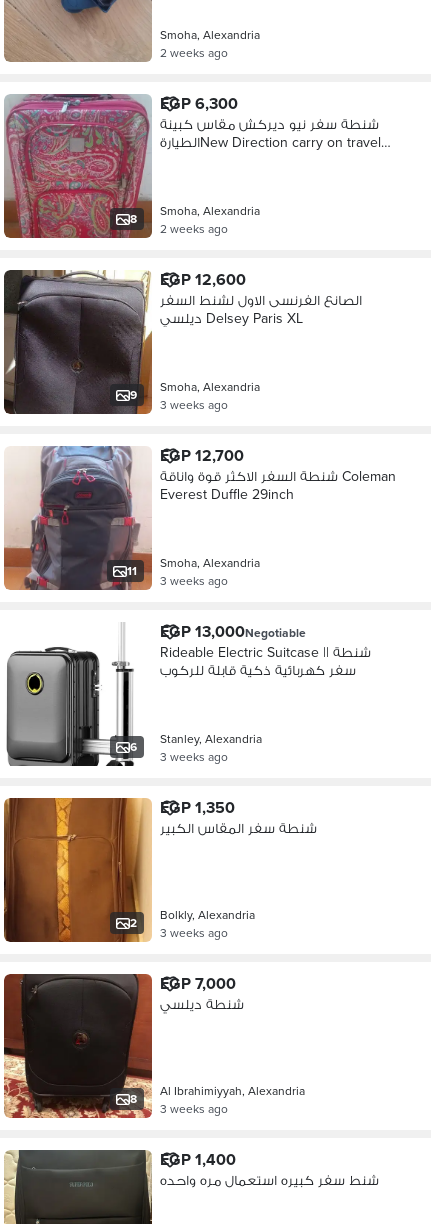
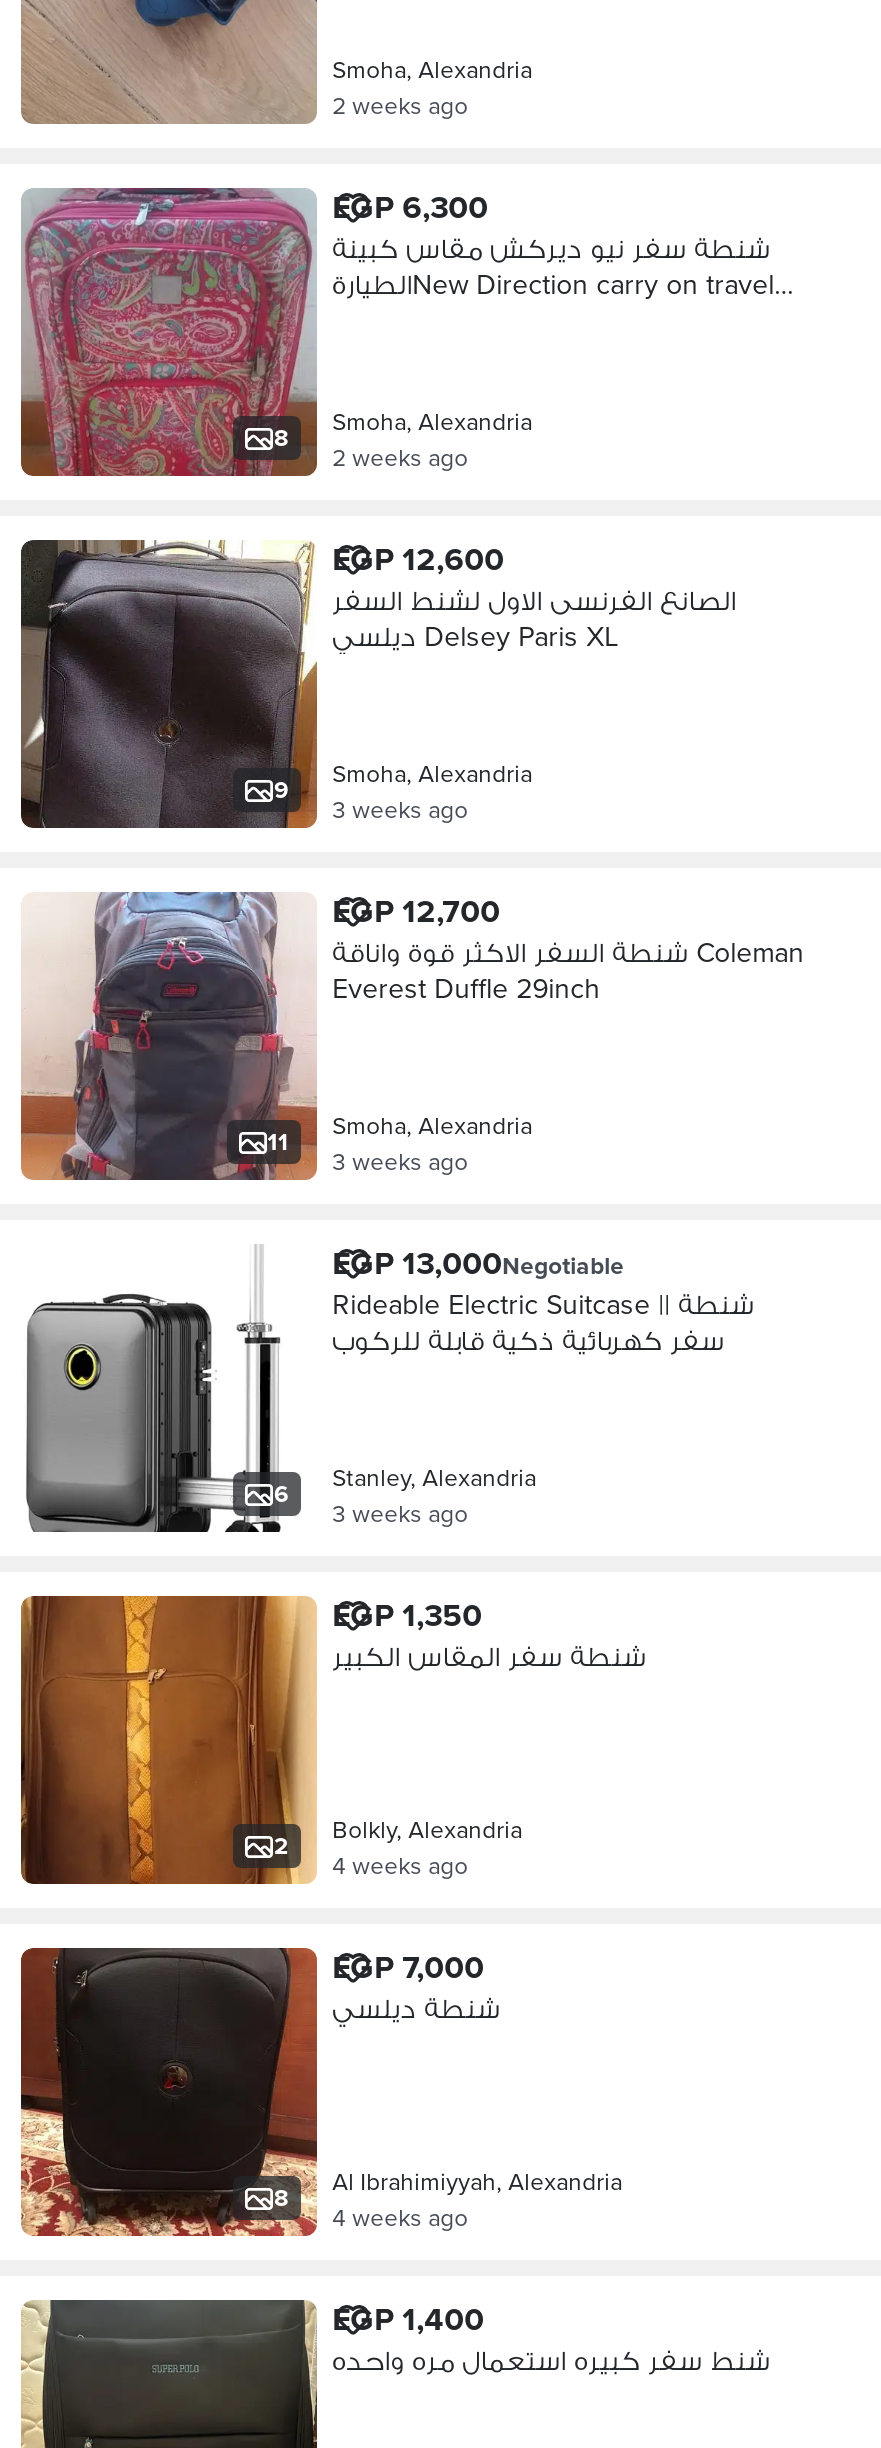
[160,924,228,941] 3 weeks ago -> [332,1848,468,1882] 4 weeks ago
[160,1100,228,1117] 3 weeks ago -> [332,2200,468,2234] 4 weeks ago

